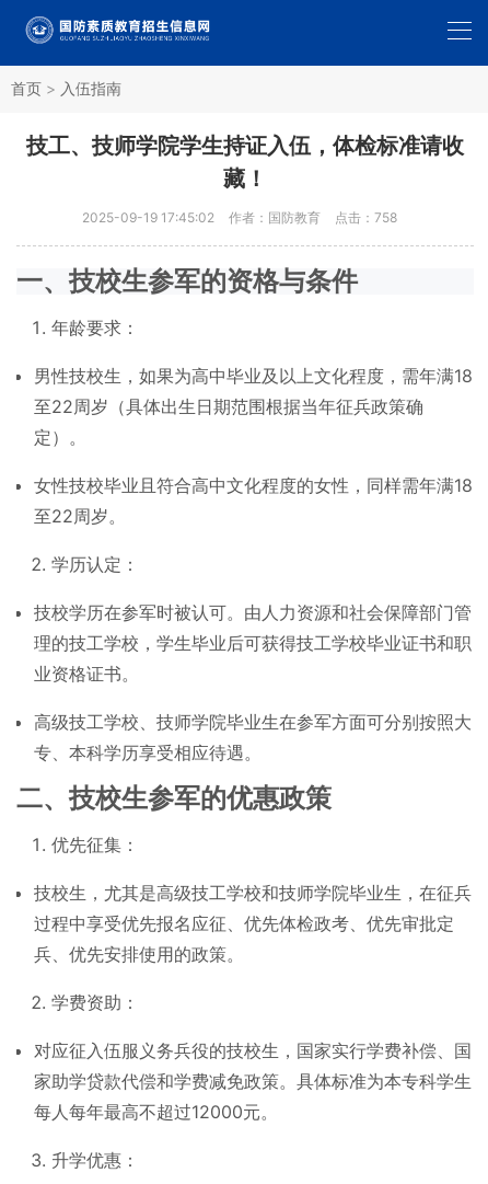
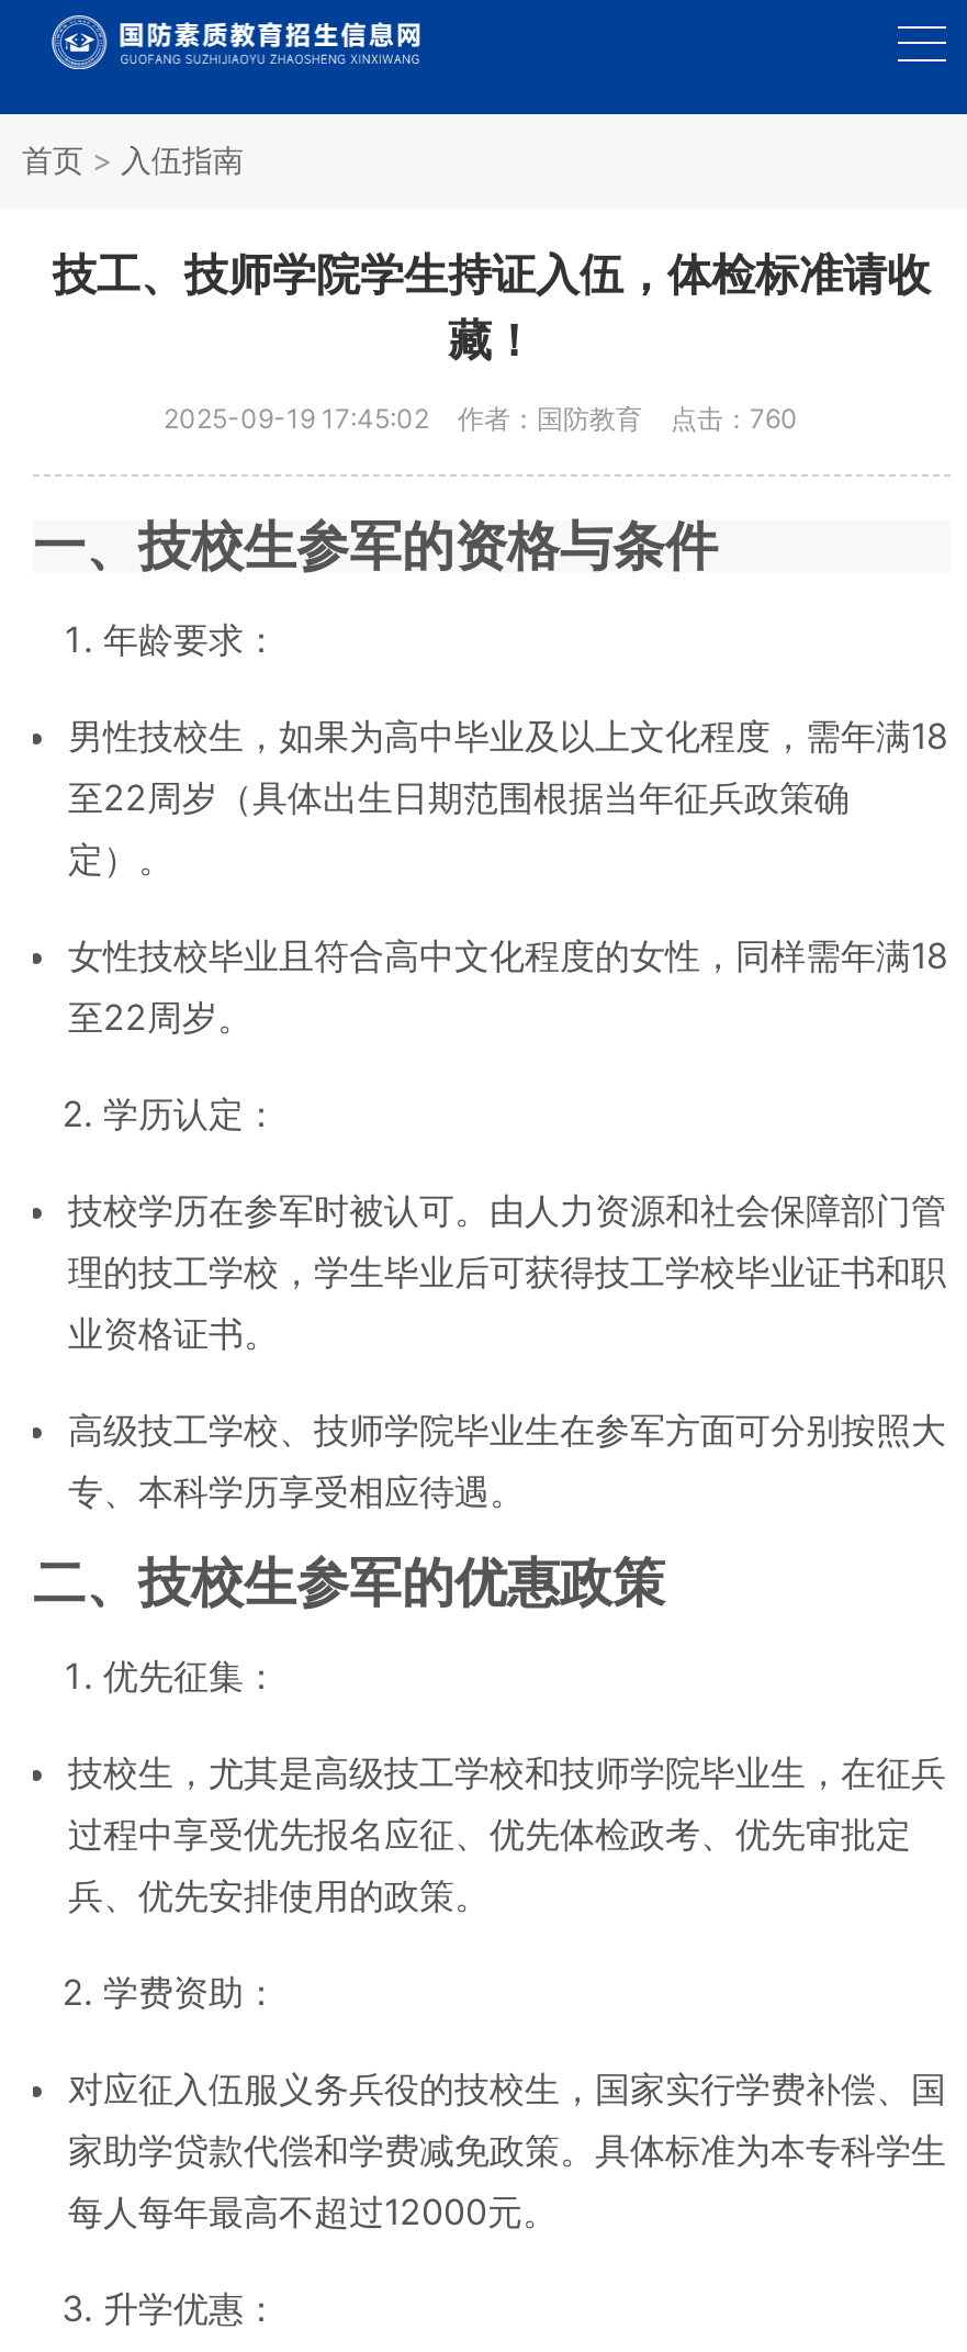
[82,209,397,226] 2025-09-19 17:45:02 作者：国防教育 点击：758 -> [164,402,798,435] 2025-09-19 17:45:02 作者：国防教育 点击：760

